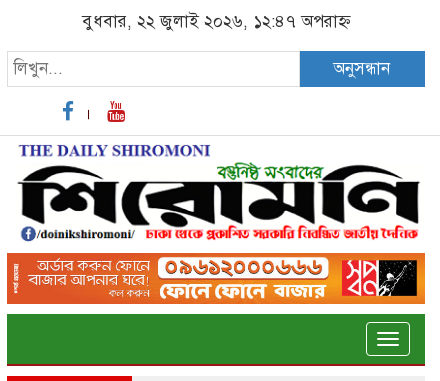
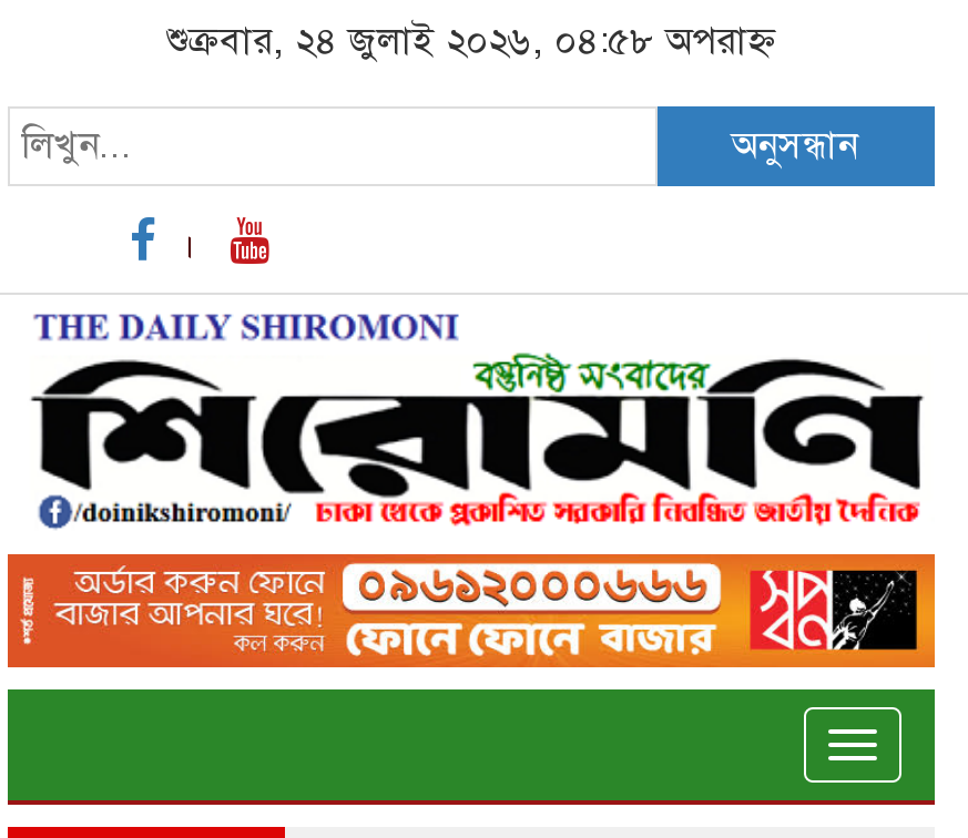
[81,11,350,32] বুধবার, ২২ জুলাই ২০২৬, ১২:৪৭ অপরাহ্ন -> [166,18,776,64] শুক্রবার, ২৪ জুলাই ২০২৬, ০৪:৫৮ অপরাহ্ন

